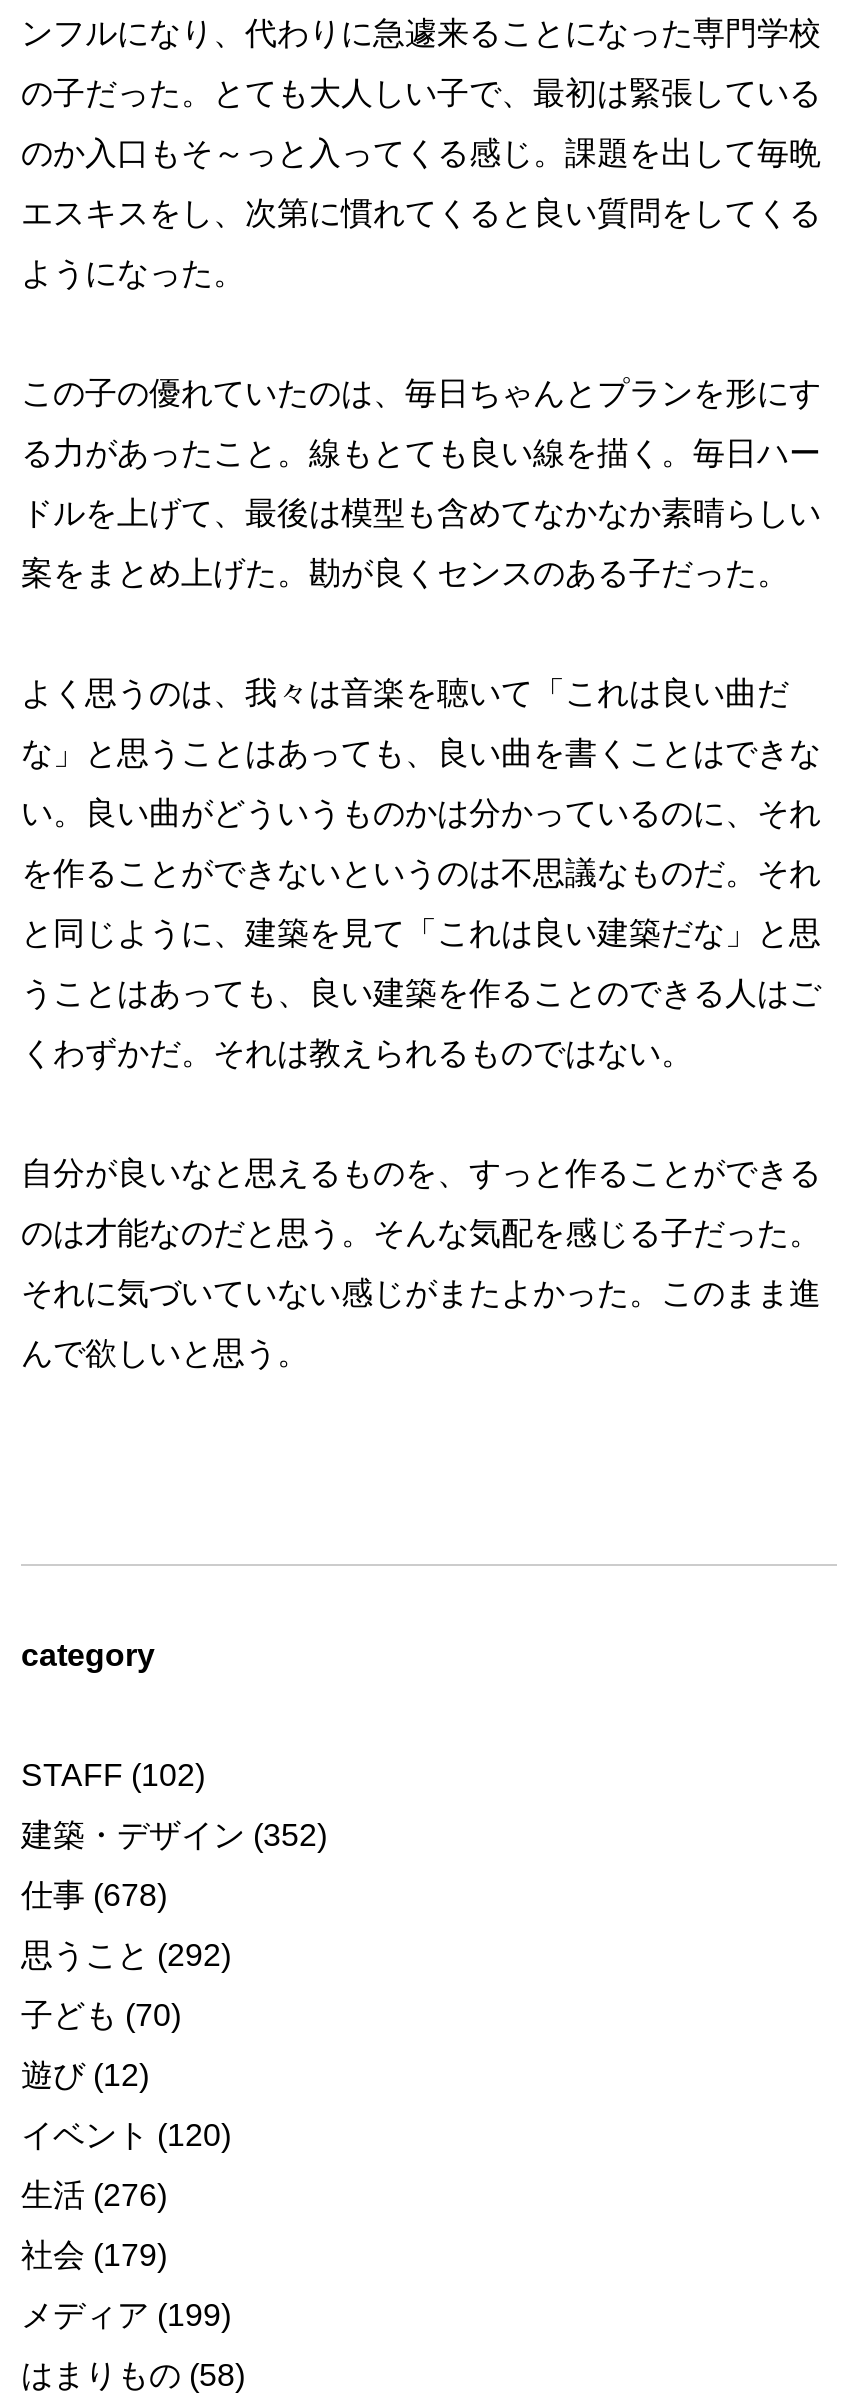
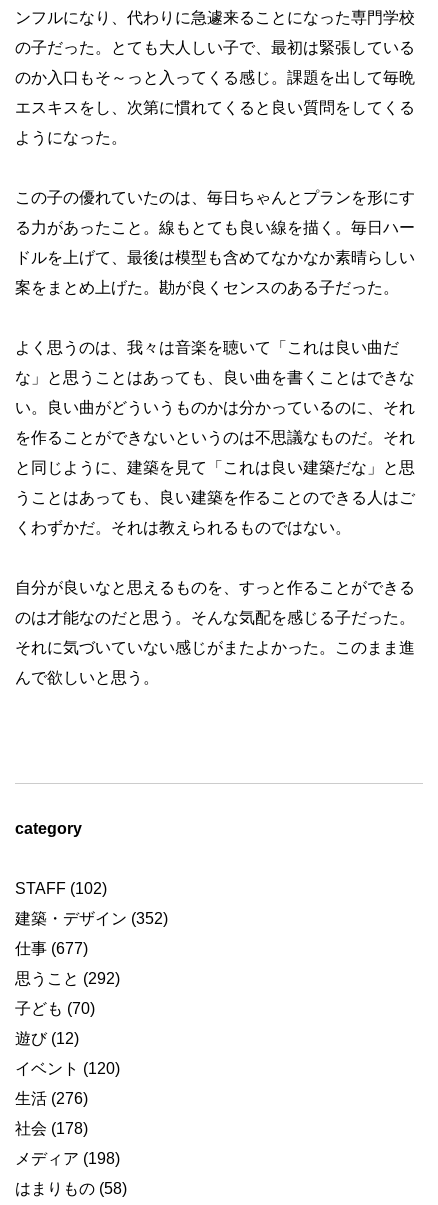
[21,1878,167,1912] 仕事(678) -> [15,940,88,957] 仕事(677)
[21,2238,167,2272] 社会(179) -> [15,1120,88,1137] 社会(178)
[21,2298,231,2332] メディア(199) -> [15,1150,120,1167] メディア(198)

